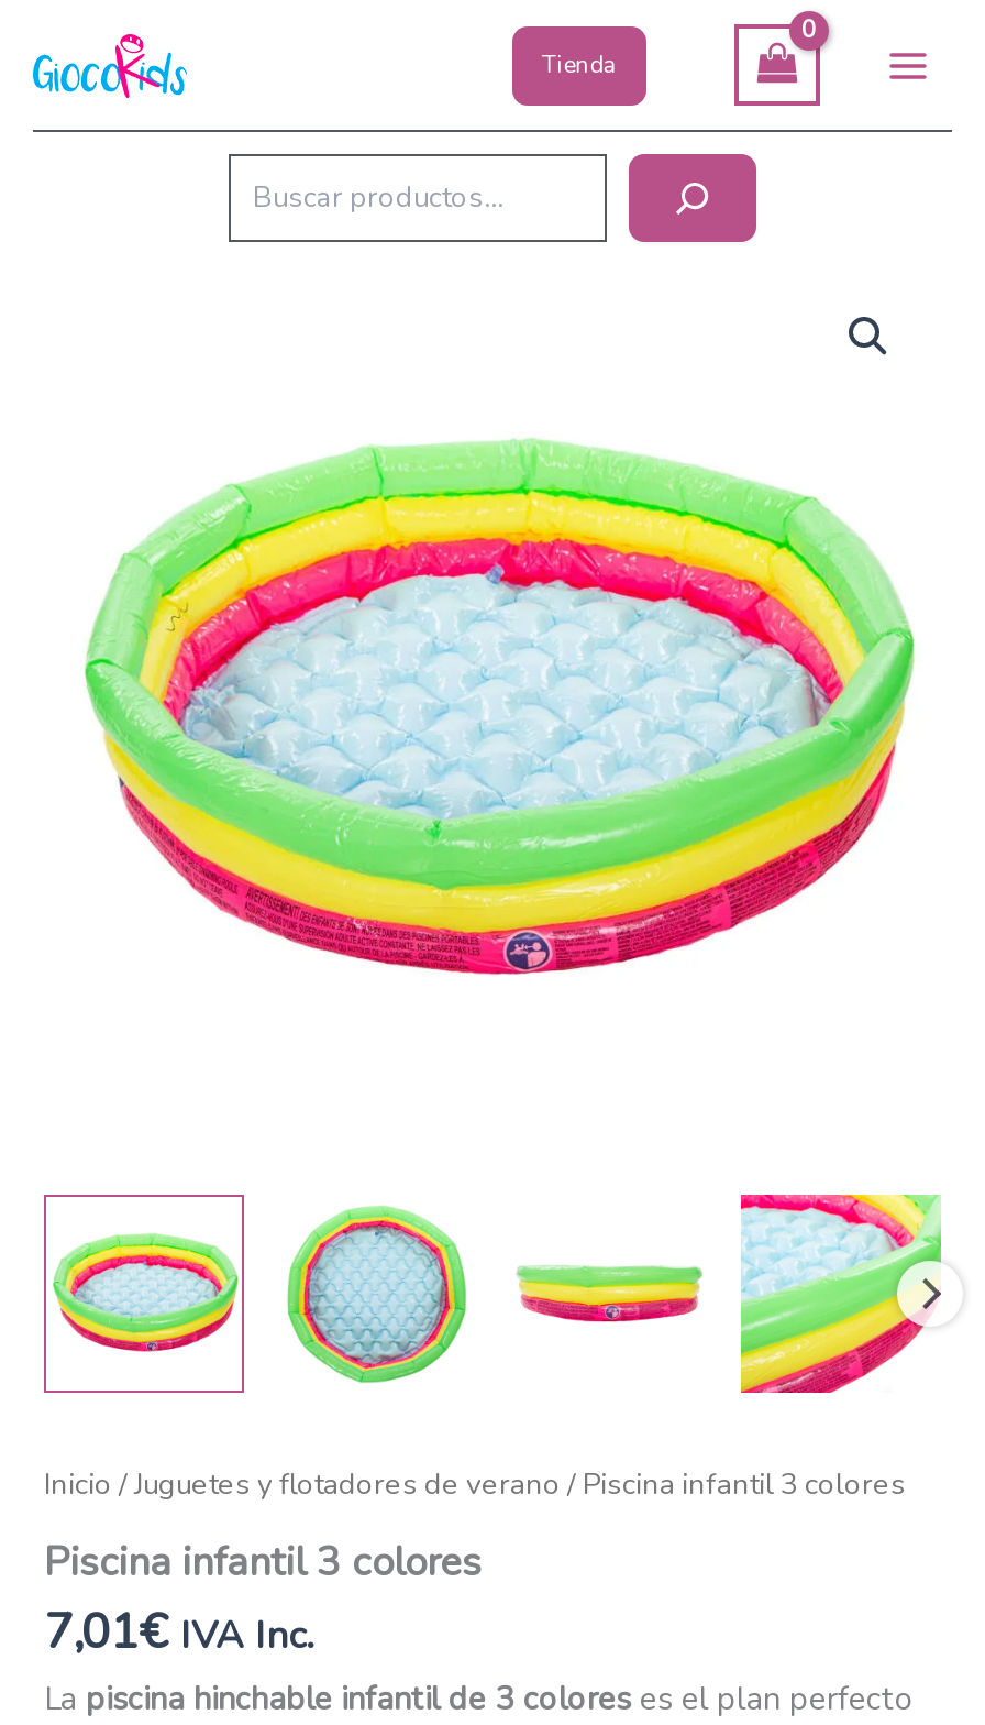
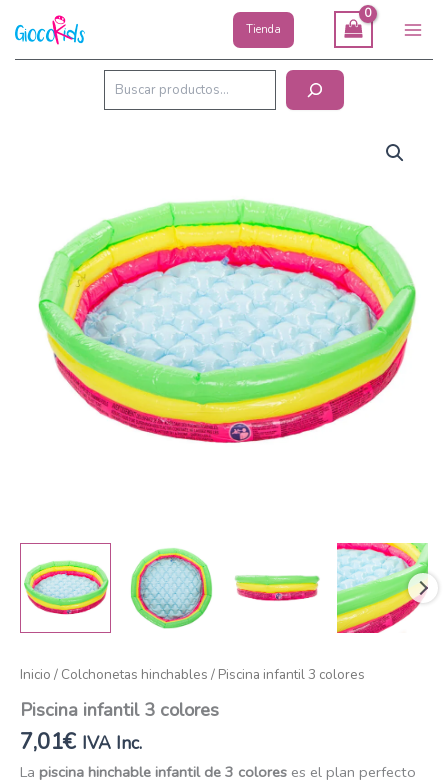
[44,1463,906,1504] Inicio /Juguetes y flotadores de verano / Piscina infantil 3 colores -> [20,665,365,684] Inicio /Colchonetas hinchables / Piscina infantil 3 colores

